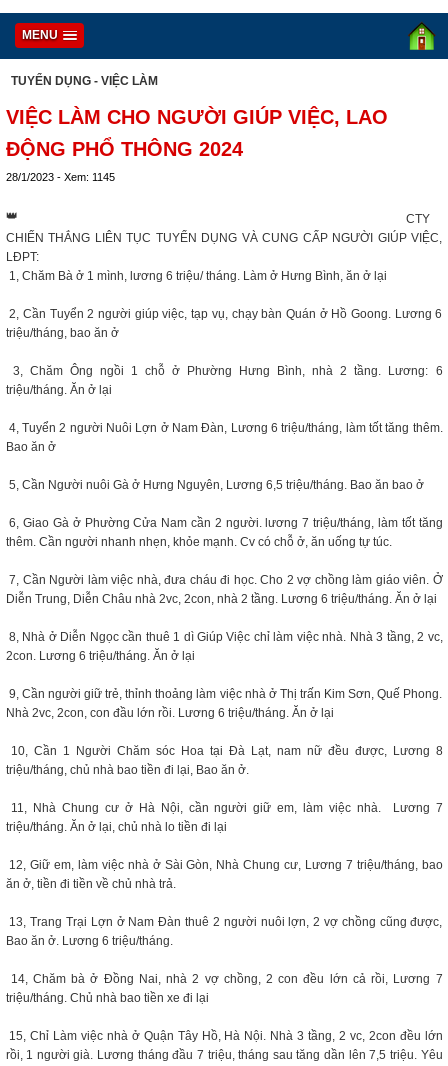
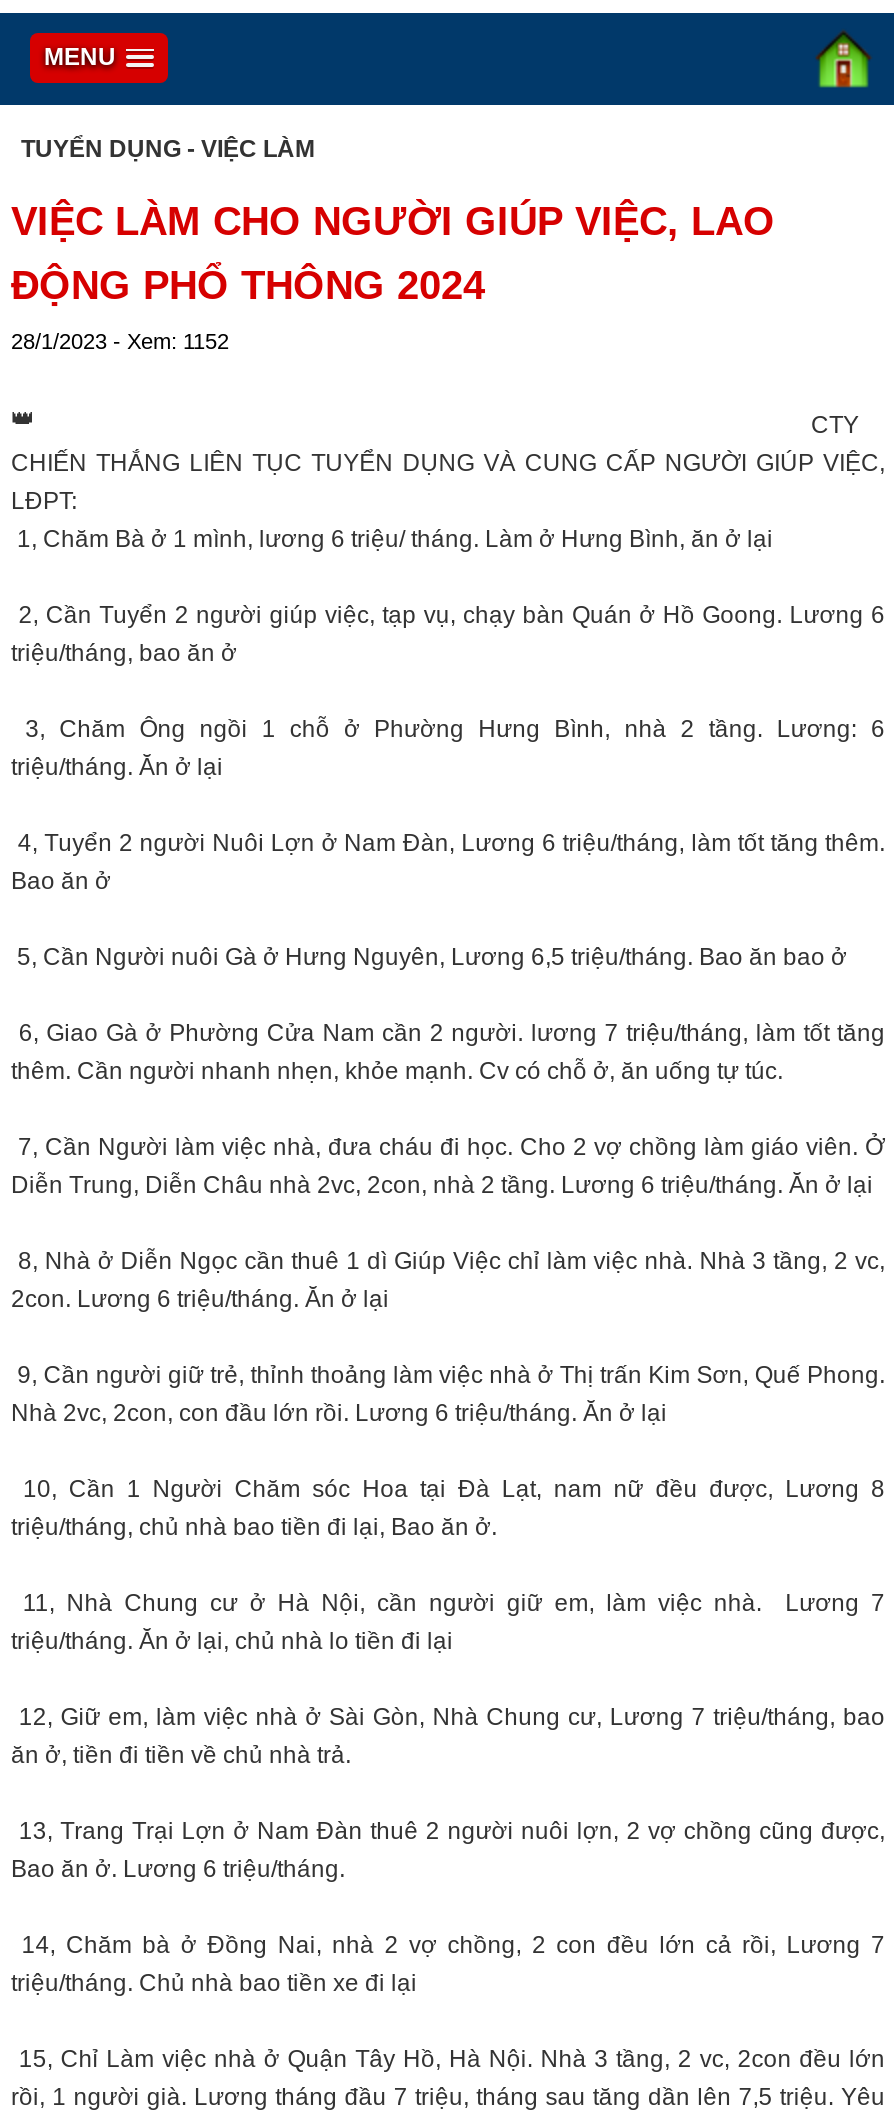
[5,171,114,183] 28/1/2023 - Xem: 1145 -> [11,329,229,353] 28/1/2023 - Xem: 1152

